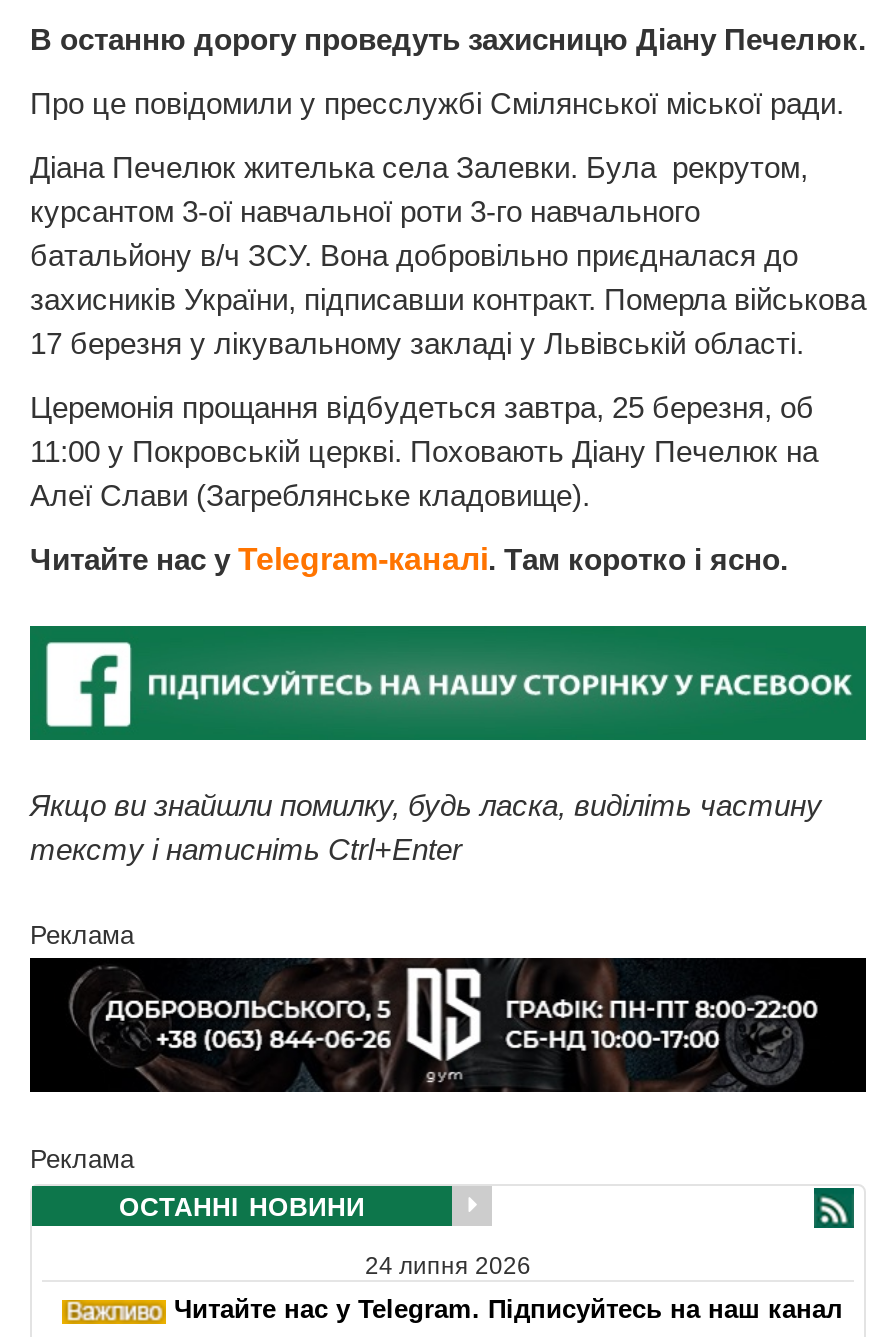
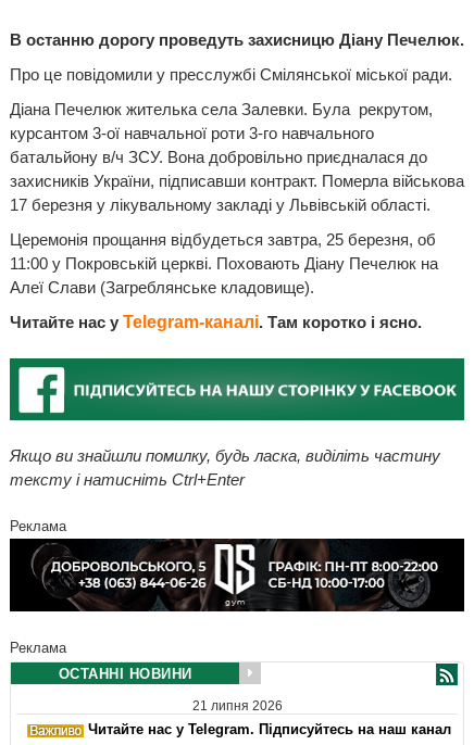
[365,1252,531,1280] 24 липня 2026 -> [192,698,282,714] 21 липня 2026

